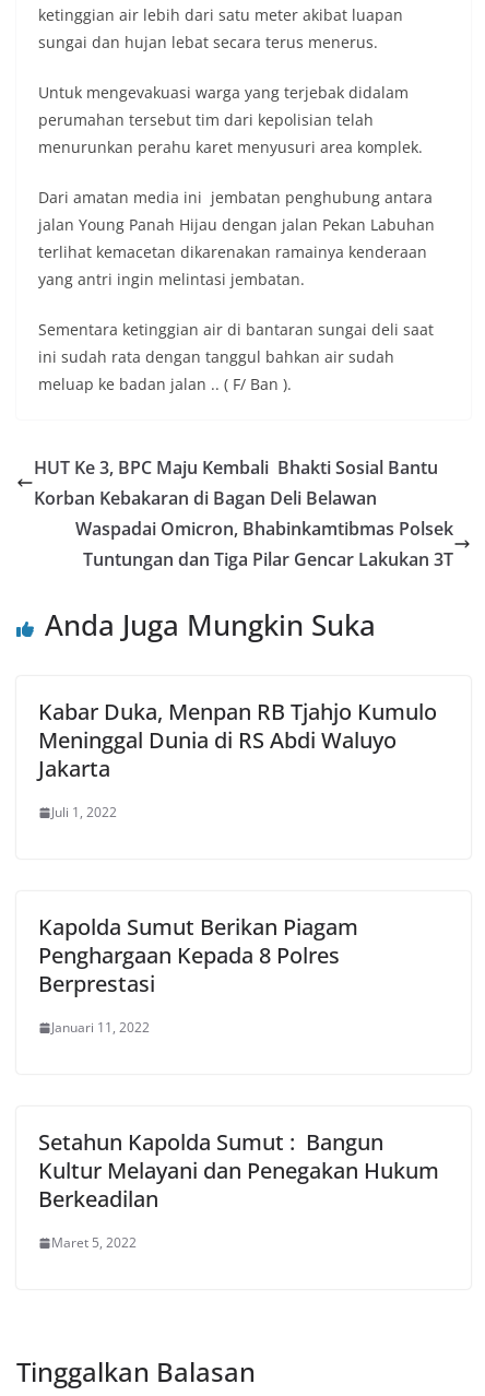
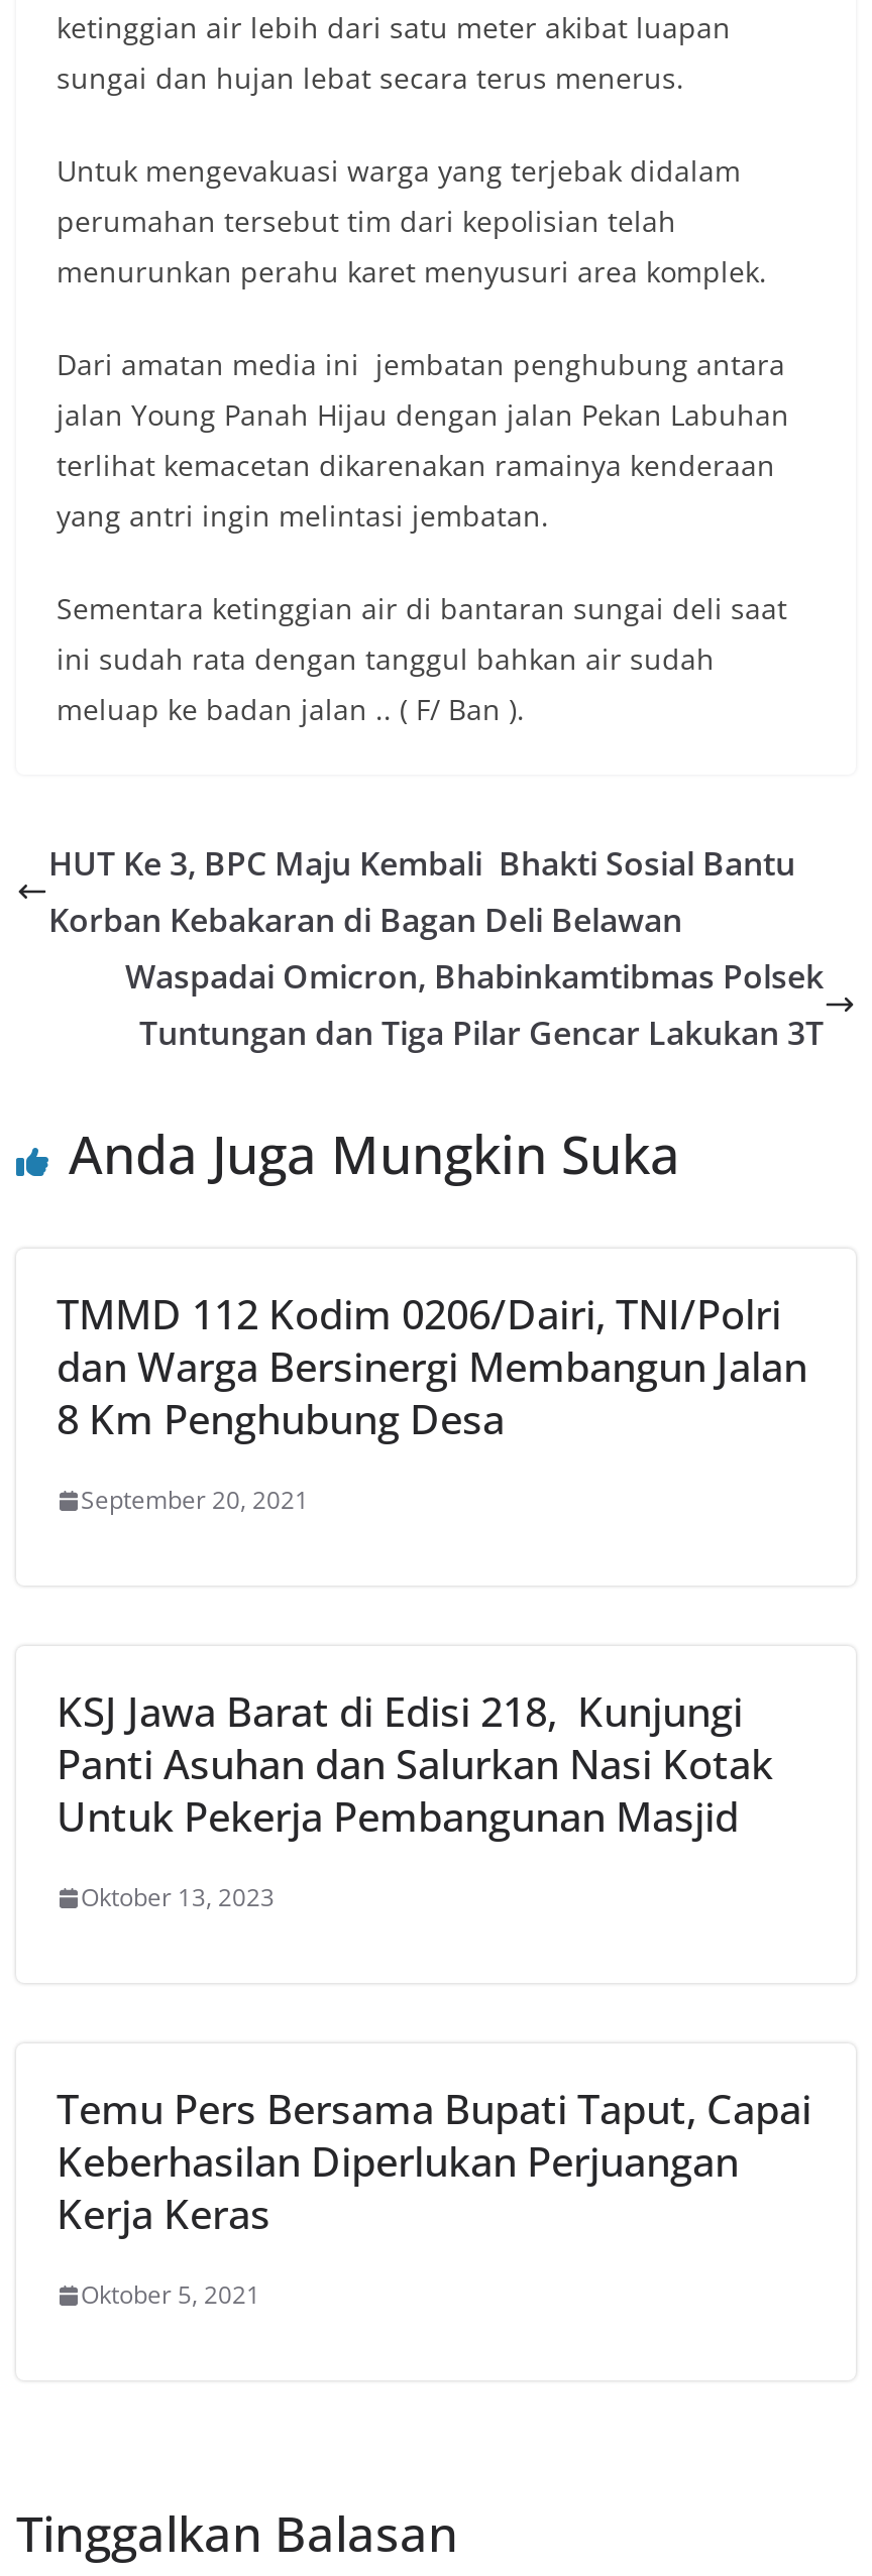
[38,697,437,783] Kabar Duka, Menpan RB Tjahjo Kumulo | Meninggal Dunia di RS Abdi Waluyo | Jakarta -> [57,1287,807,1446] TMMD 112 Kodim 0206/Dairi, TNI/Polri | dan Warga Bersinergi Membangun Jalan | 8 Km Penghubung Desa
[51,803,117,821] Juli 1, 2022 -> [81,1483,309,1517] September 20, 2021
[38,912,358,998] Kapolda Sumut Berikan Piagam | Penghargaan Kepada 8 Polres | Berprestasi -> [57,1684,773,1844] KSJ Jawa Barat di Edisi 218, Kunjungi | Panti Asuhan dan Salurkan Nasi Kotak | Untuk Pekerja Pembangunan Masjid
[51,1018,150,1037] Januari 11, 2022 -> [81,1880,275,1914] Oktober 13, 2023
[38,1127,439,1214] Setahun Kapolda Sumut : Bangun | Kultur Melayani dan Penegakan Hukum | Berkeadilan -> [57,2082,811,2241] Temu Pers Bersama Bupati Taput, Capai | Keberhasilan Diperlukan Perjuangan | Kerja Keras
[51,1233,137,1252] Maret 5, 2022 -> [81,2277,260,2312] Oktober 5, 2021

